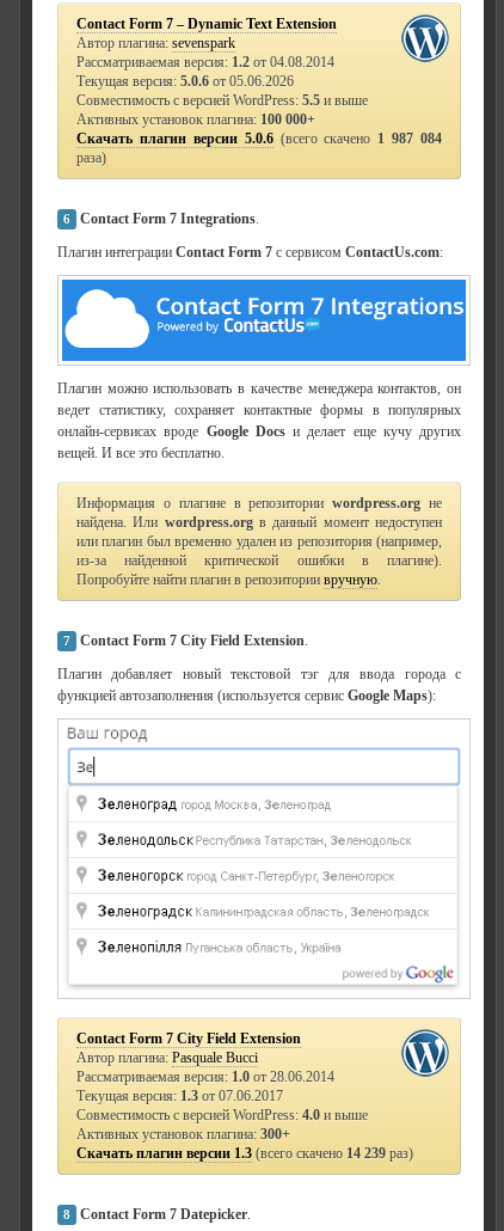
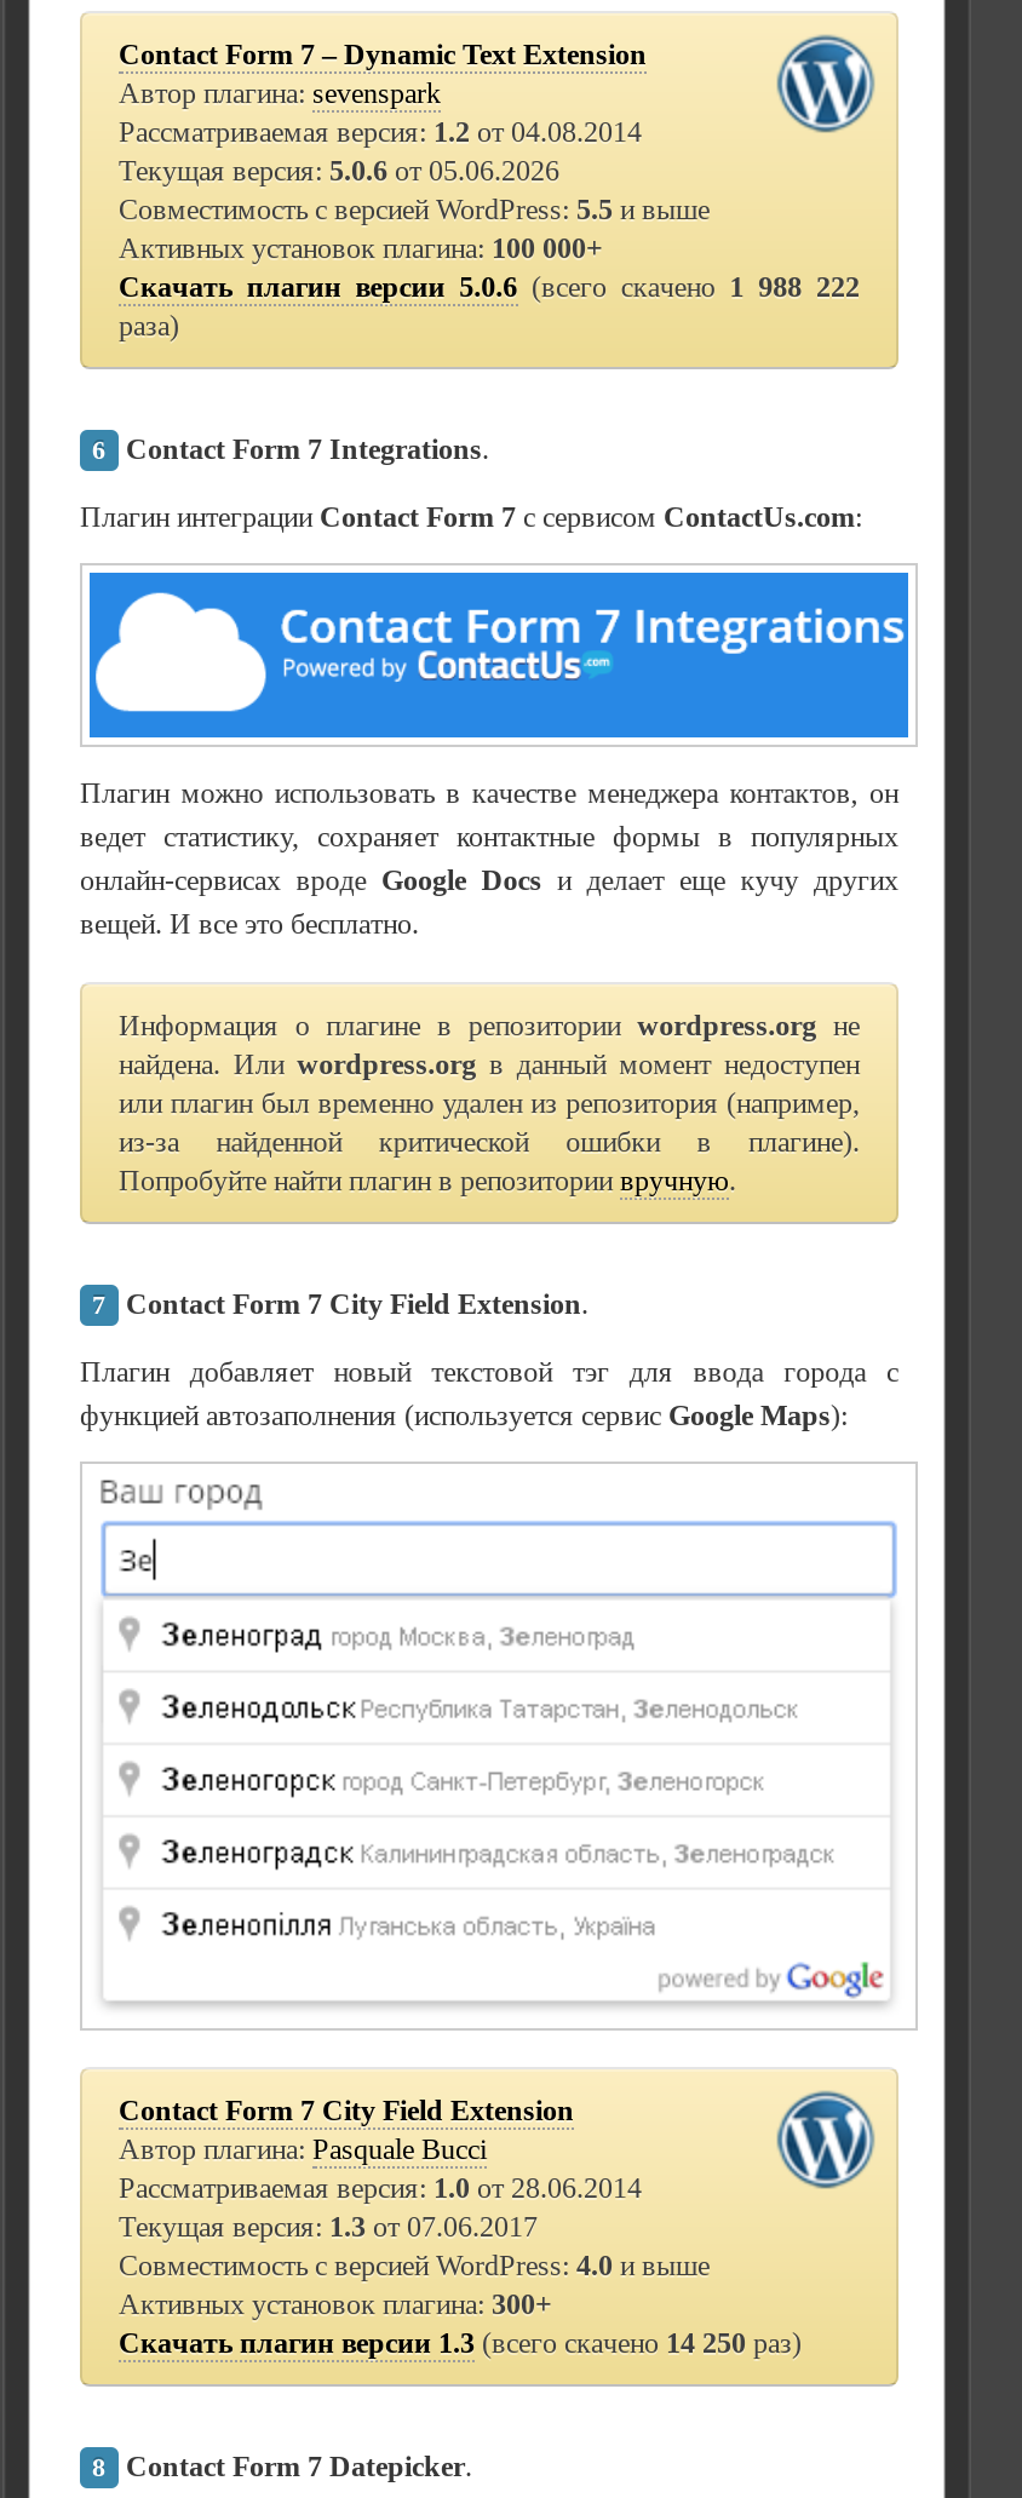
[76,131,442,147] Скачать плагин версии 5.0.6 (всего скачено 1 987 084 -> [119,271,860,304] Скачать плагин версии 5.0.6 (всего скачено 1 988 222
[76,1145,413,1162] Скачать плагин версии 1.3 (всего скачено 14 239 раз) -> [119,2327,802,2361] Скачать плагин версии 1.3 (всего скачено 14 250 раз)

